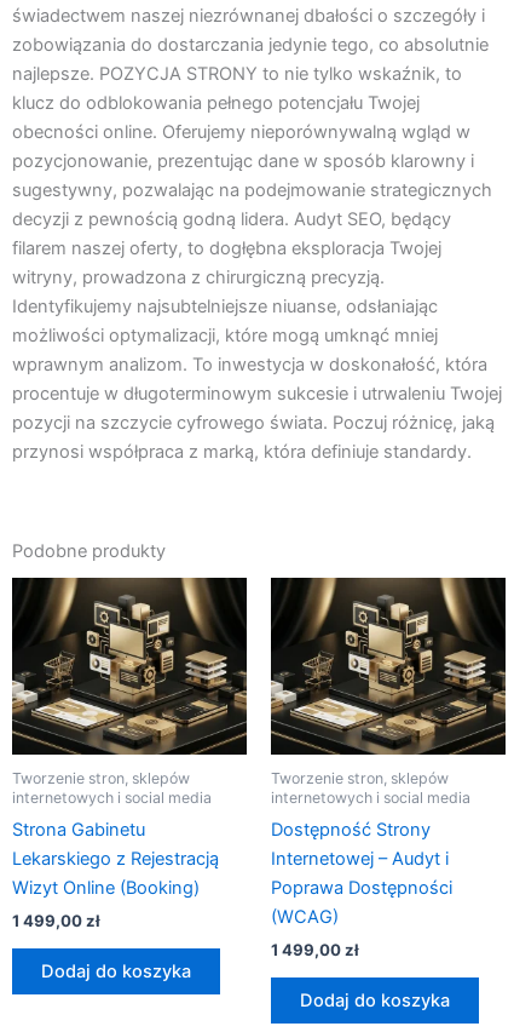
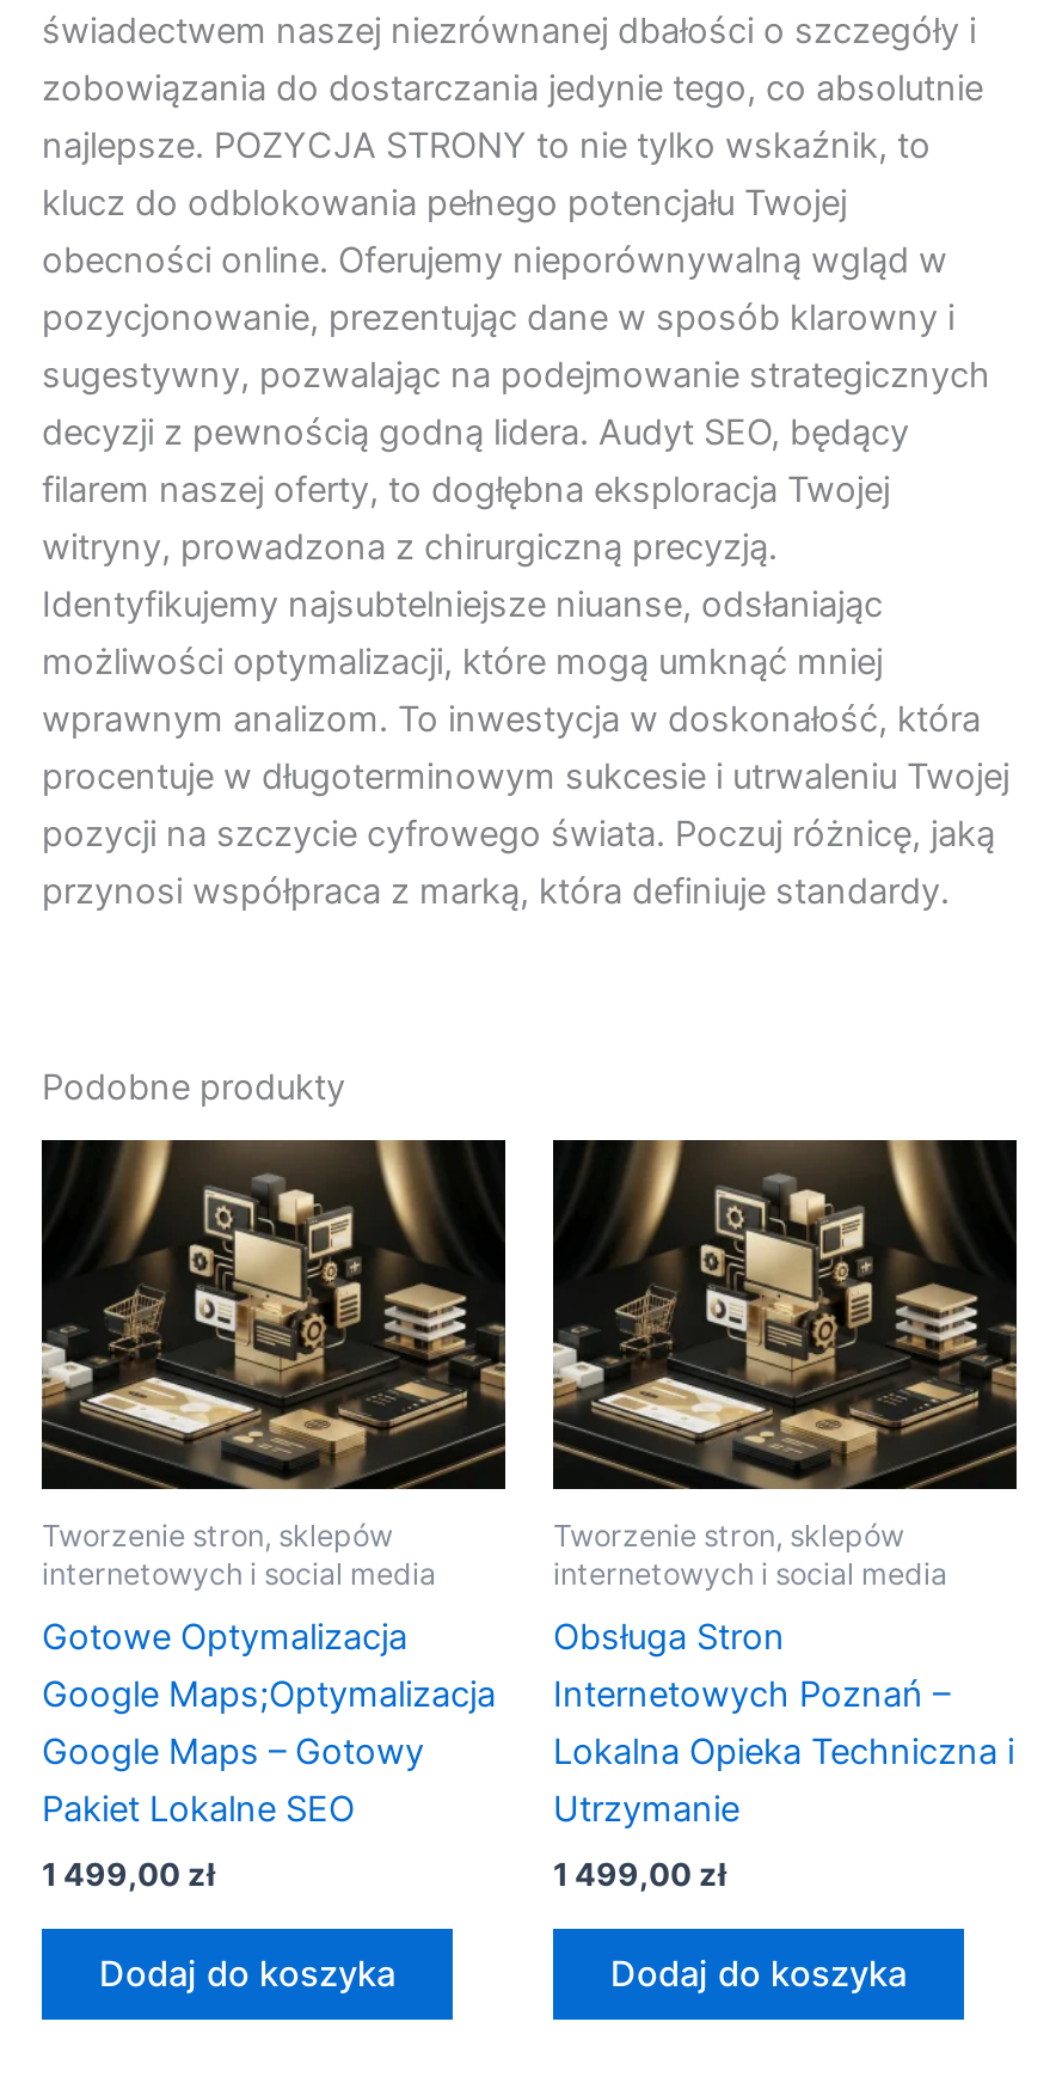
[12,819,219,899] Strona Gabinetu | Lekarskiego z Rejestracją | Wizyt Online (Booking) -> [42,1615,496,1830] Gotowe Optymalizacja | Google Maps;Optymalizacja | Google Maps – Gotowy | Pakiet Lokalne SEO
[271,819,452,928] Dostępność Strony | Internetowej – Audyt i | Poprawa Dostępności | (WCAG) -> [553,1615,1014,1830] Obsługa Stron | Internetowych Poznań – | Lokalna Opieka Techniczna i | Utrzymanie
moved [12,911,191,982] -> [42,1855,395,1996]: 1 499,00 zł | Dodaj do koszyka

